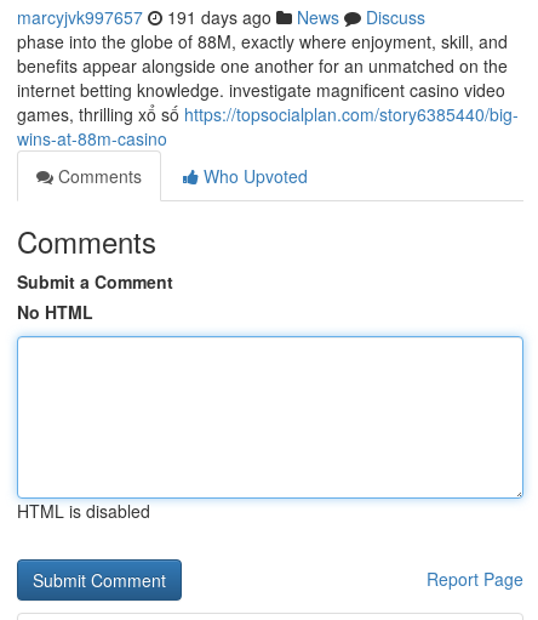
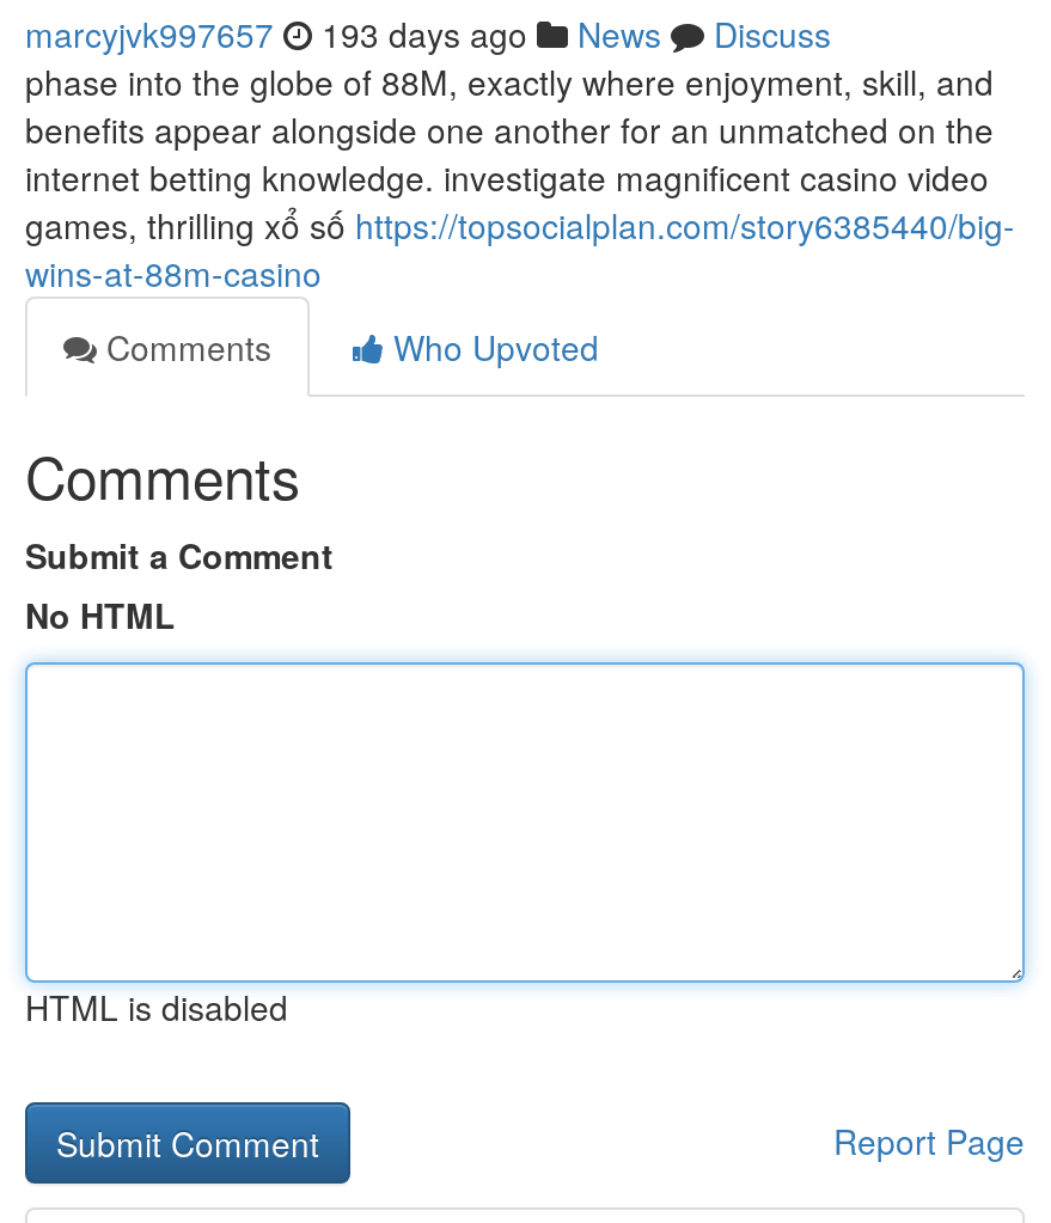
[17,5,425,29] marcyjvk997657 191 days ago News Discuss -> [25,10,831,57] marcyjvk997657 193 days ago News Discuss

